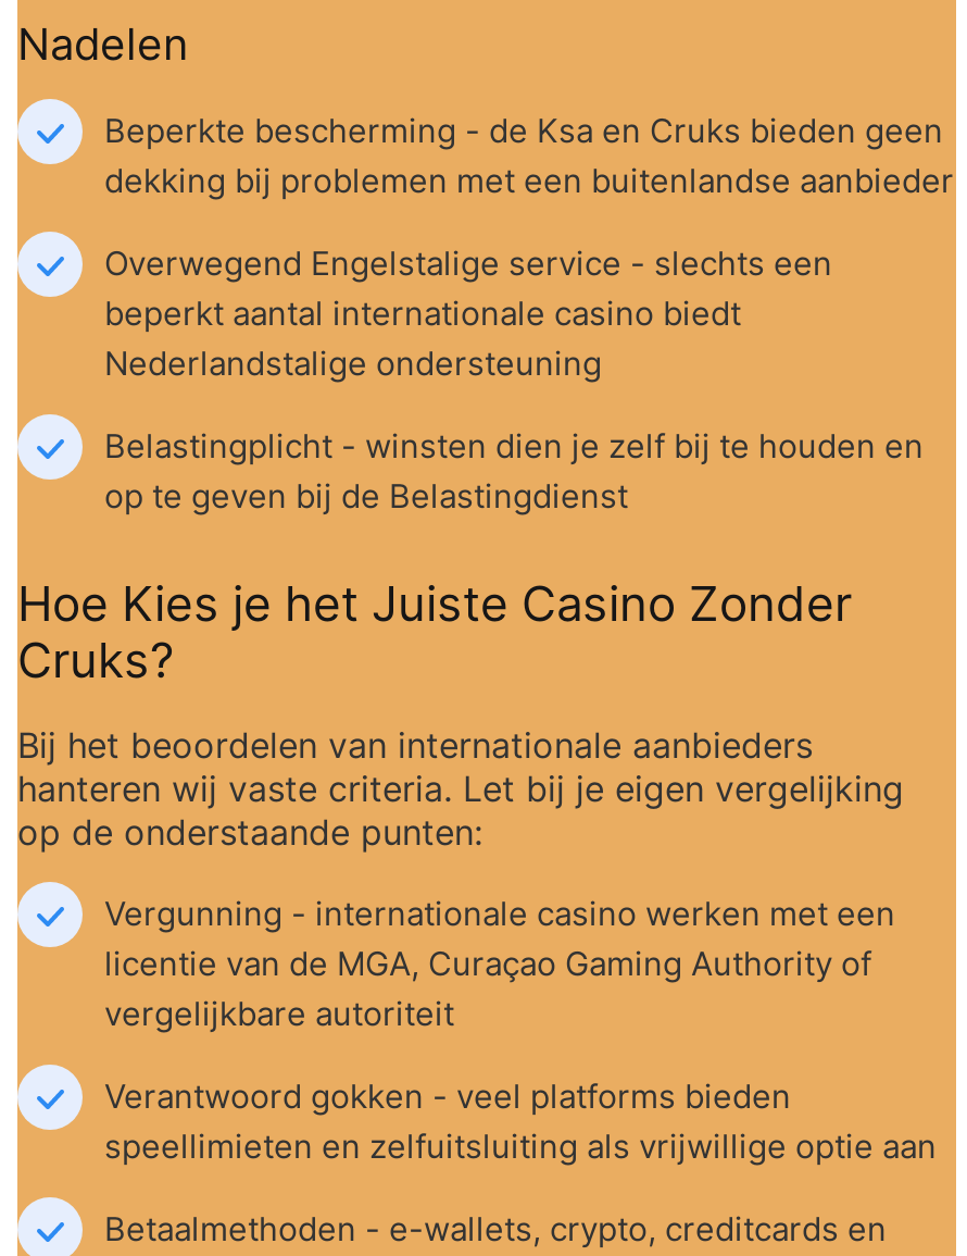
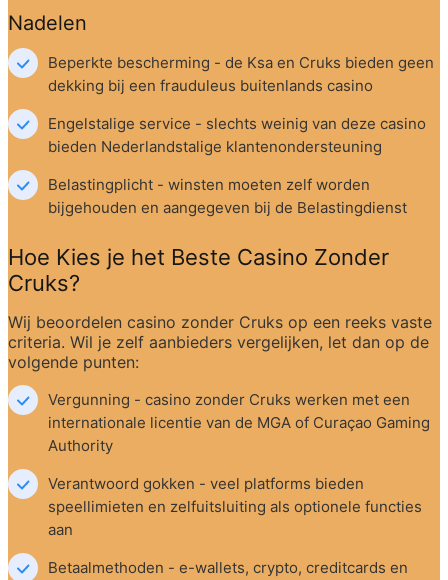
[104,160,954,201] dekking bij problemen met een buitenlandse aanbieder -> [48,76,373,95] dekking bij een frauduleus buitenlands casino
[104,243,832,384] Overwegend Engelstalige service - slechts een | beperkt aantal internationale casino biedt | Nederlandstalige ondersteuning -> [48,114,426,156] Engelstalige service - slechts weinig van deze casino | bieden Nederlandstalige klantenondersteuning
[104,425,924,517] Belastingplicht - winsten dien je zelf bij te houden en | op te geven bij de Belastingdienst -> [48,175,407,217] Belastingplicht - winsten moeten zelf worden | bijgehouden en aangegeven bij de Belastingdienst
[17,575,852,632] Hoe Kies je het Juiste Casino Zonder -> [8,244,389,270] Hoe Kies je het Beste Casino Zonder
moved [17,632,174,688] -> [8,270,80,296]: Cruks?
[17,723,904,854] Bij het beoordelen van internationale aanbieders | hanteren wij vaste criteria. Let bij je eigen vergelijking | op de onderstaande punten: -> [8,312,432,372] Wij beoordelen casino zonder Cruks op een reeks vaste | criteria. Wil je zelf aanbieders vergelijken, let dan op de | volgende punten:
[104,893,895,1034] Vergunning - internationale casino werken met een | licentie van de MGA, Curaçao Gaming Authority of | vergelijkbare autoriteit -> [48,390,430,455] Vergunning - casino zonder Cruks werken met een | internationale licentie van de MGA of Curaçao Gaming | Authority
moved [104,1075,791,1117] -> [48,474,364,493]: Verantwoord gokken - veel platforms bieden
[104,1126,937,1167] speellimieten en zelfuitsluiting als vrijwillige optie aan -> [48,497,422,539] speellimieten en zelfuitsluiting als optionele functies | aan

